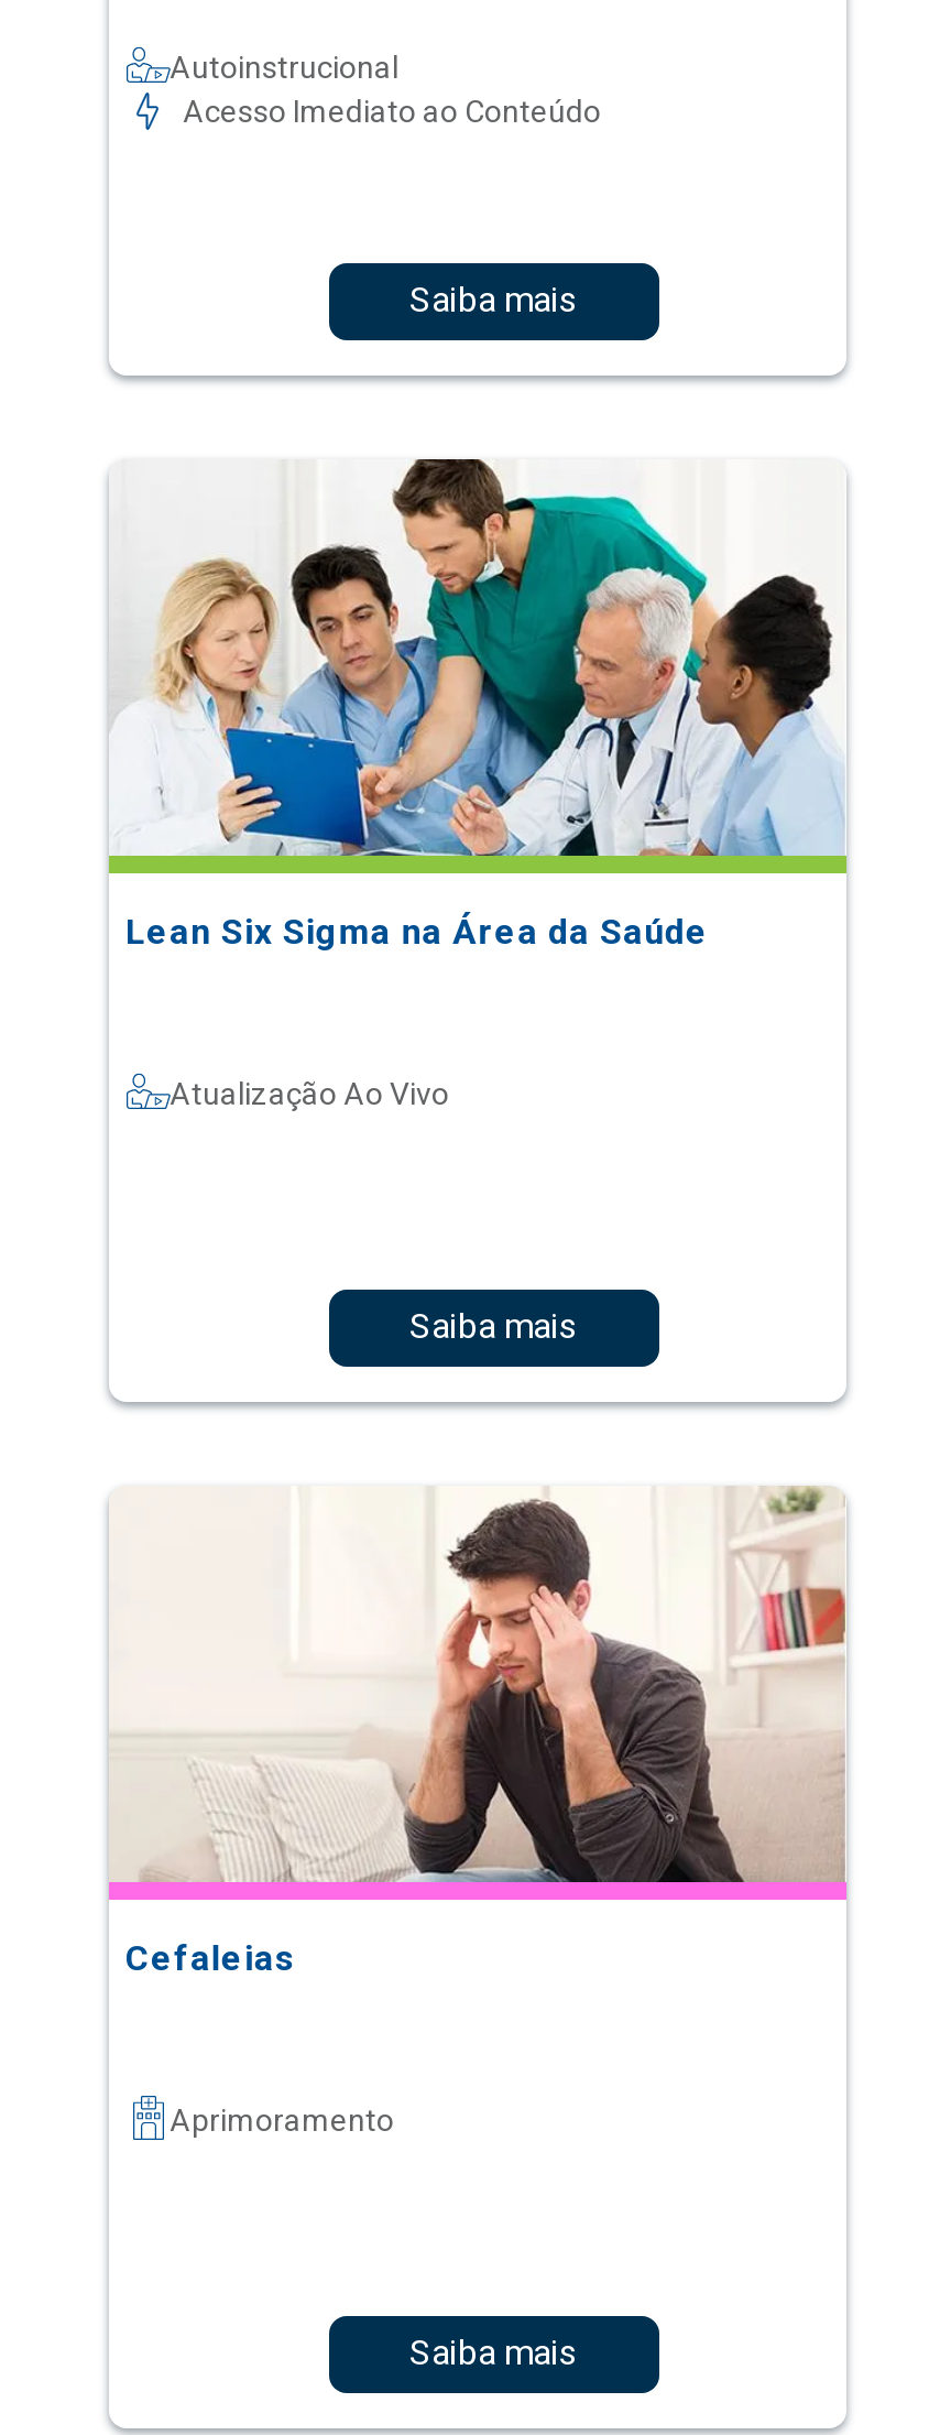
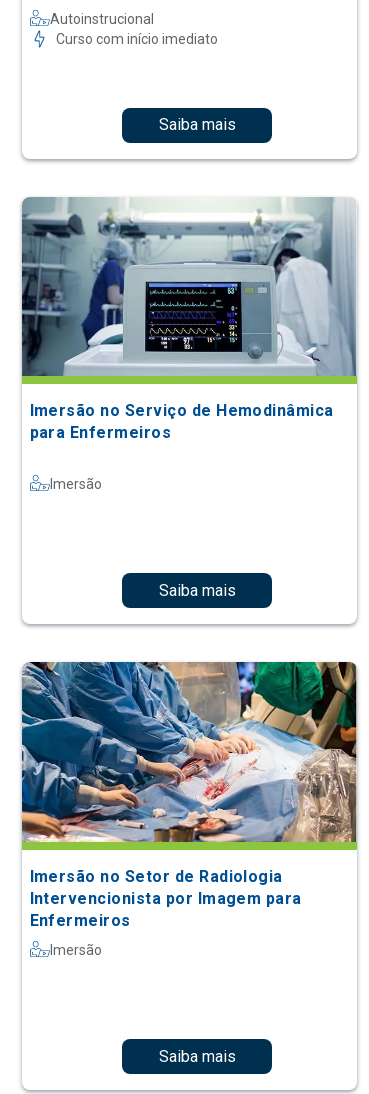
[183,93,601,128] Acesso Imediato ao Conteúdo -> [55,30,217,46] Curso com início imediato
[109,457,844,951] [image] | Lean Six Sigma na Área da Saúde -> [21,196,357,442] [image] | Imersão no Serviço de Hemodinâmica | para Enfermeiros
[170,1075,449,1110] Atualização Ao Vivo -> [49,476,101,492] Imersão
[107,1483,849,1978] [image] | Cefaleias -> [21,661,358,930] [image] | Imersão no Setor de Radiologia | Intervencionista por Imagem para | Enfermeiros
[170,2101,394,2136] Aprimoramento -> [49,942,101,958] Imersão

